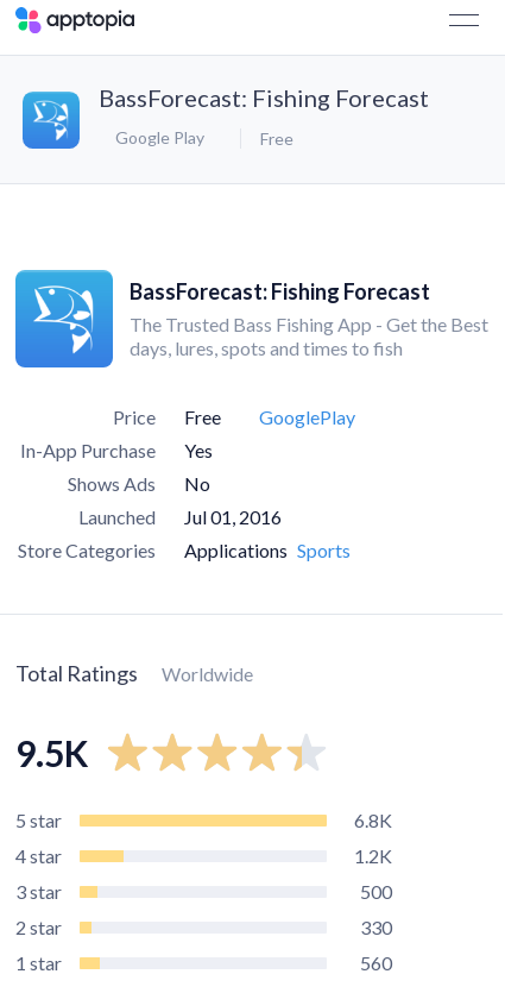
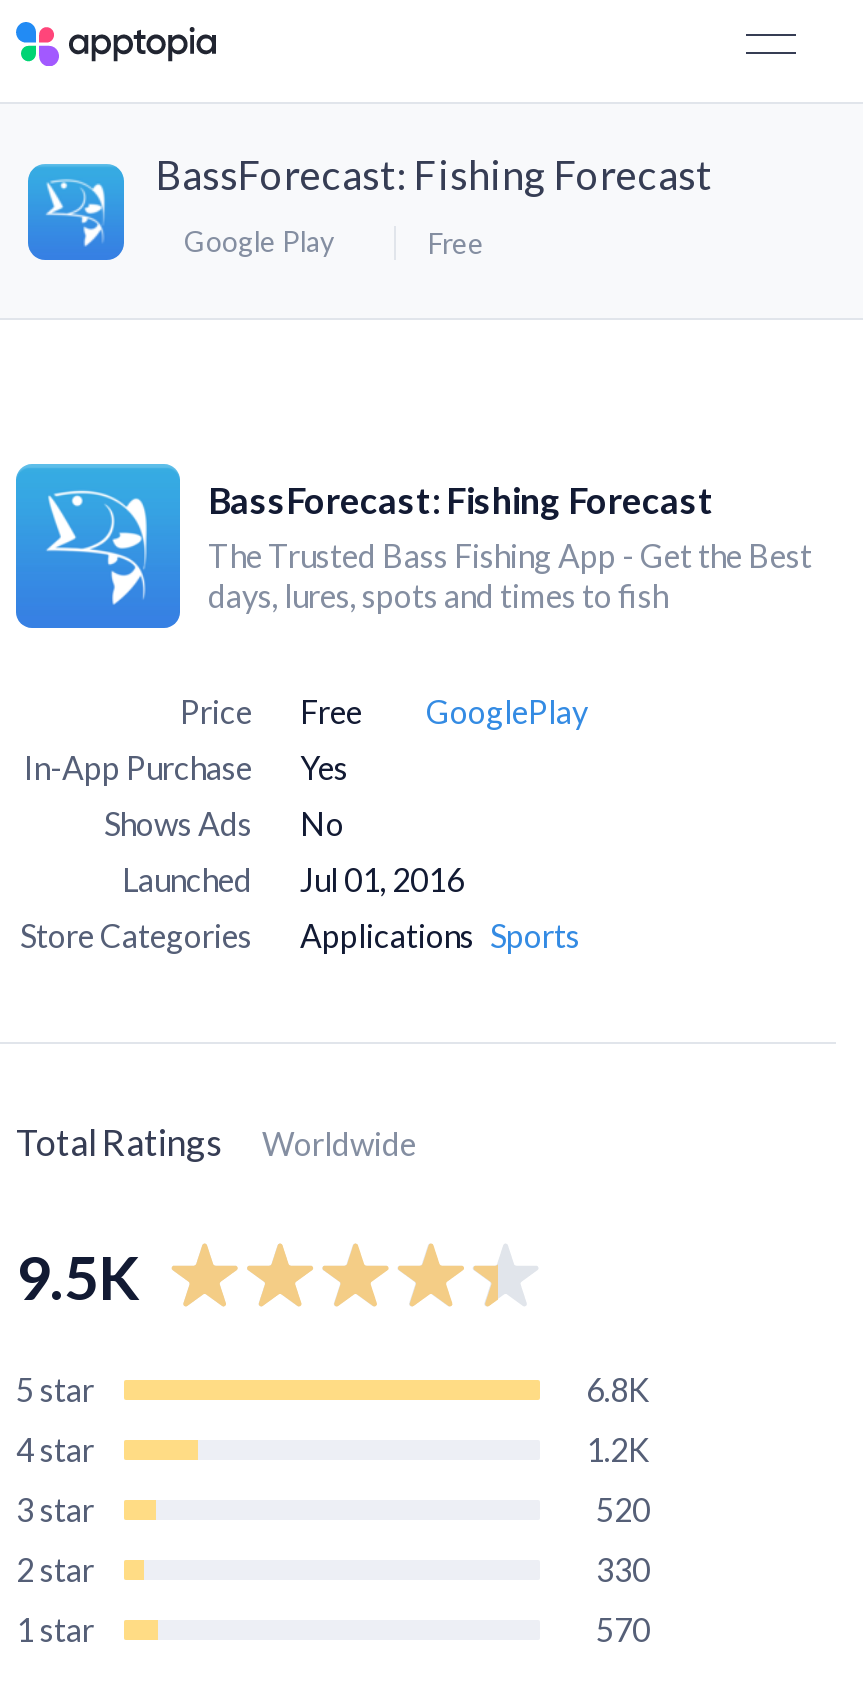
[360,880,392,903] 500 -> [596,1490,650,1528] 520
[360,951,392,974] 560 -> [596,1610,650,1648] 570

